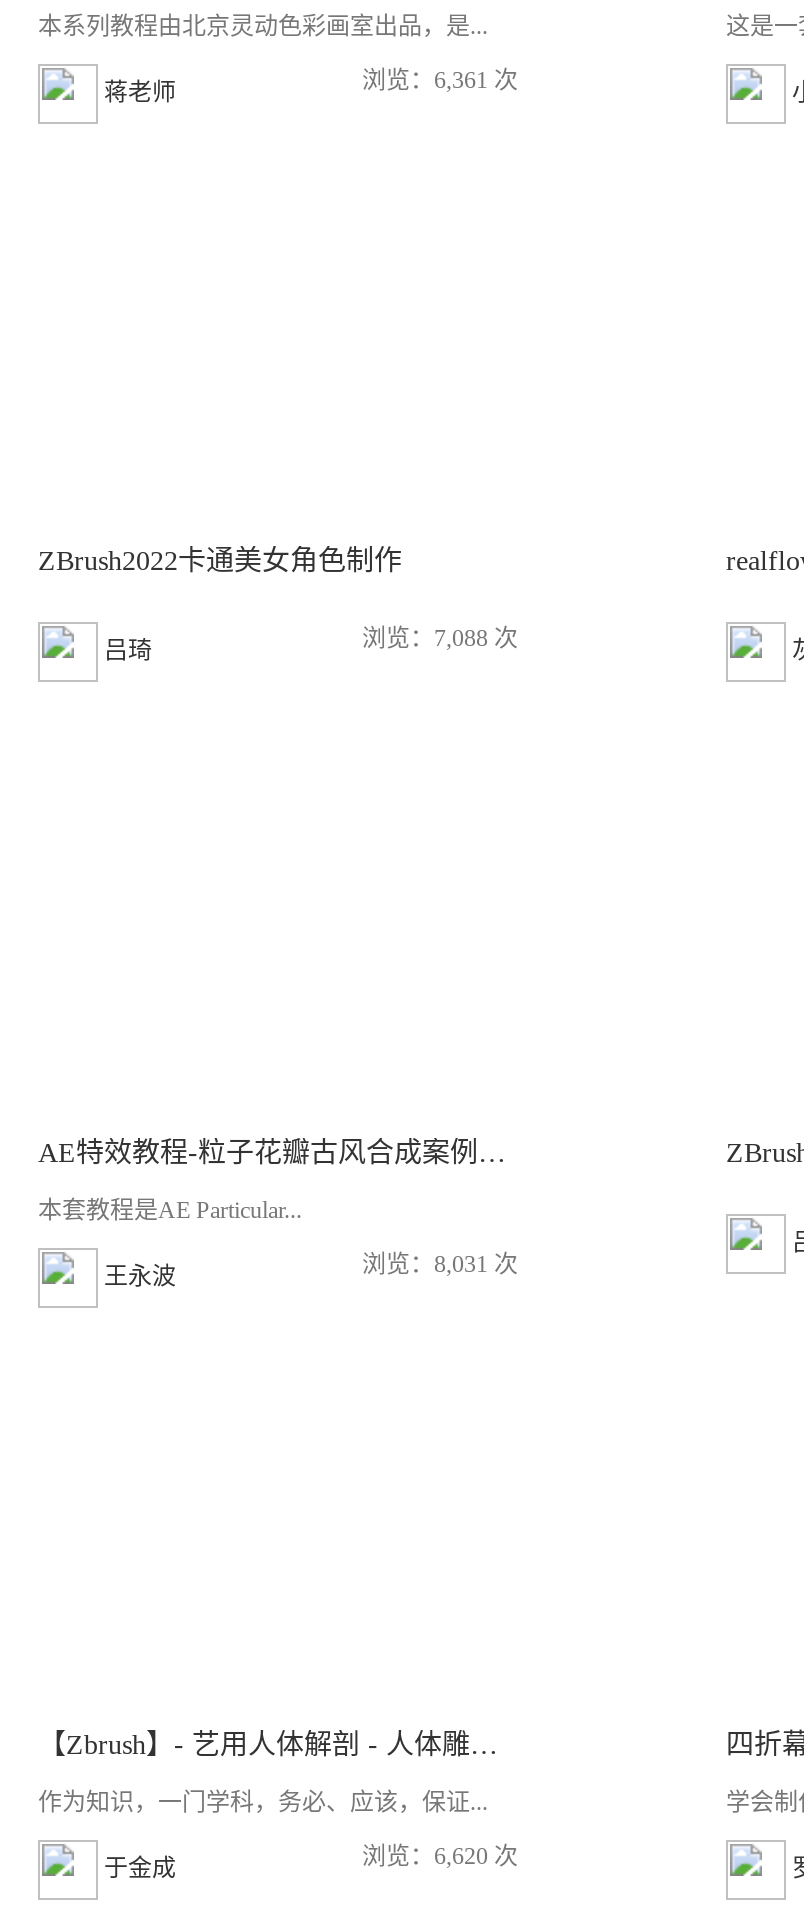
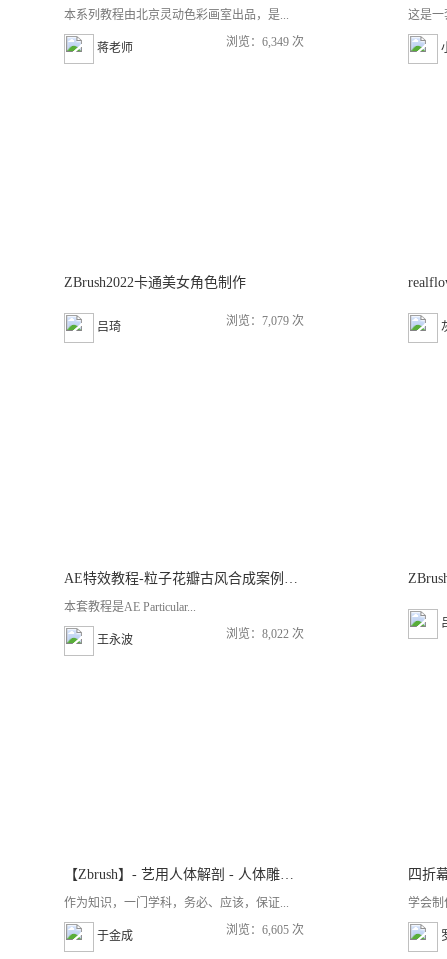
[362,66,518,94] 浏览：6,361 次 -> [226,35,304,49] 浏览：6,349 次
[362,624,518,652] 浏览：7,088 次 -> [226,314,304,328] 浏览：7,079 次
[362,1250,518,1278] 浏览：8,031 次 -> [226,627,304,641] 浏览：8,022 次
[362,1842,518,1870] 浏览：6,620 次 -> [226,923,304,937] 浏览：6,605 次

